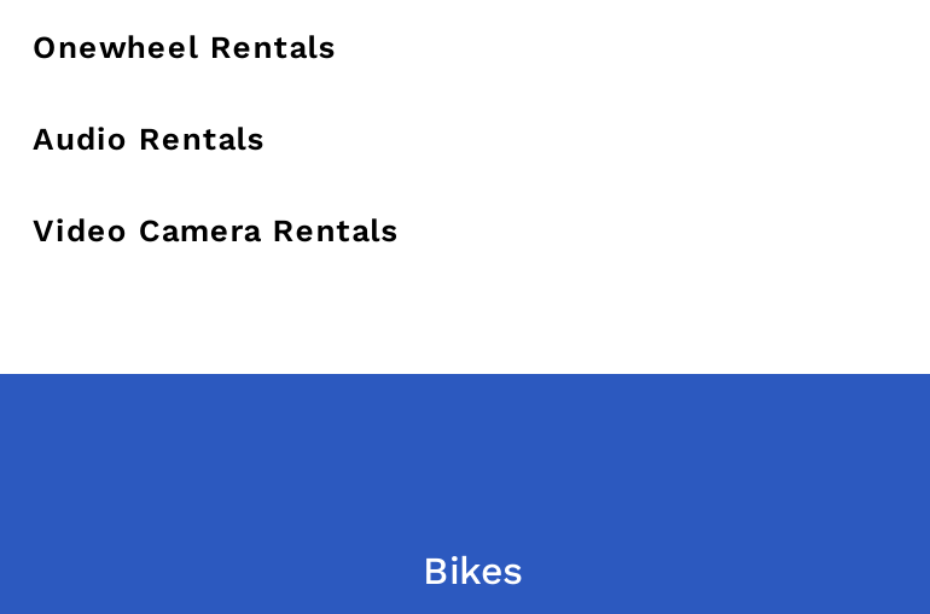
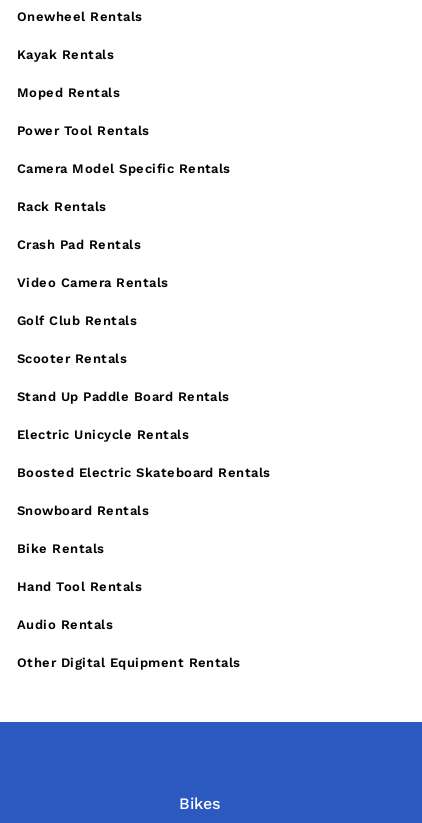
none -> [17,47,231,252] Kayak Rentals | Moped Rentals | Power Tool Rentals | Camera Model Specific Rentals | Rack Rentals | Crash Pad Rentals
moved [33,120,265,157] -> [17,617,113,632]: Audio Rentals
none -> [17,313,271,670] Golf Club Rentals | Scooter Rentals | Stand Up Paddle Board Rentals | Electric Unicycle Rentals | Boosted Electric Skateboard Rentals | Snowboard Rentals | Bike Rentals | Hand Tool Rentals | Other Digital Equipment Rentals

